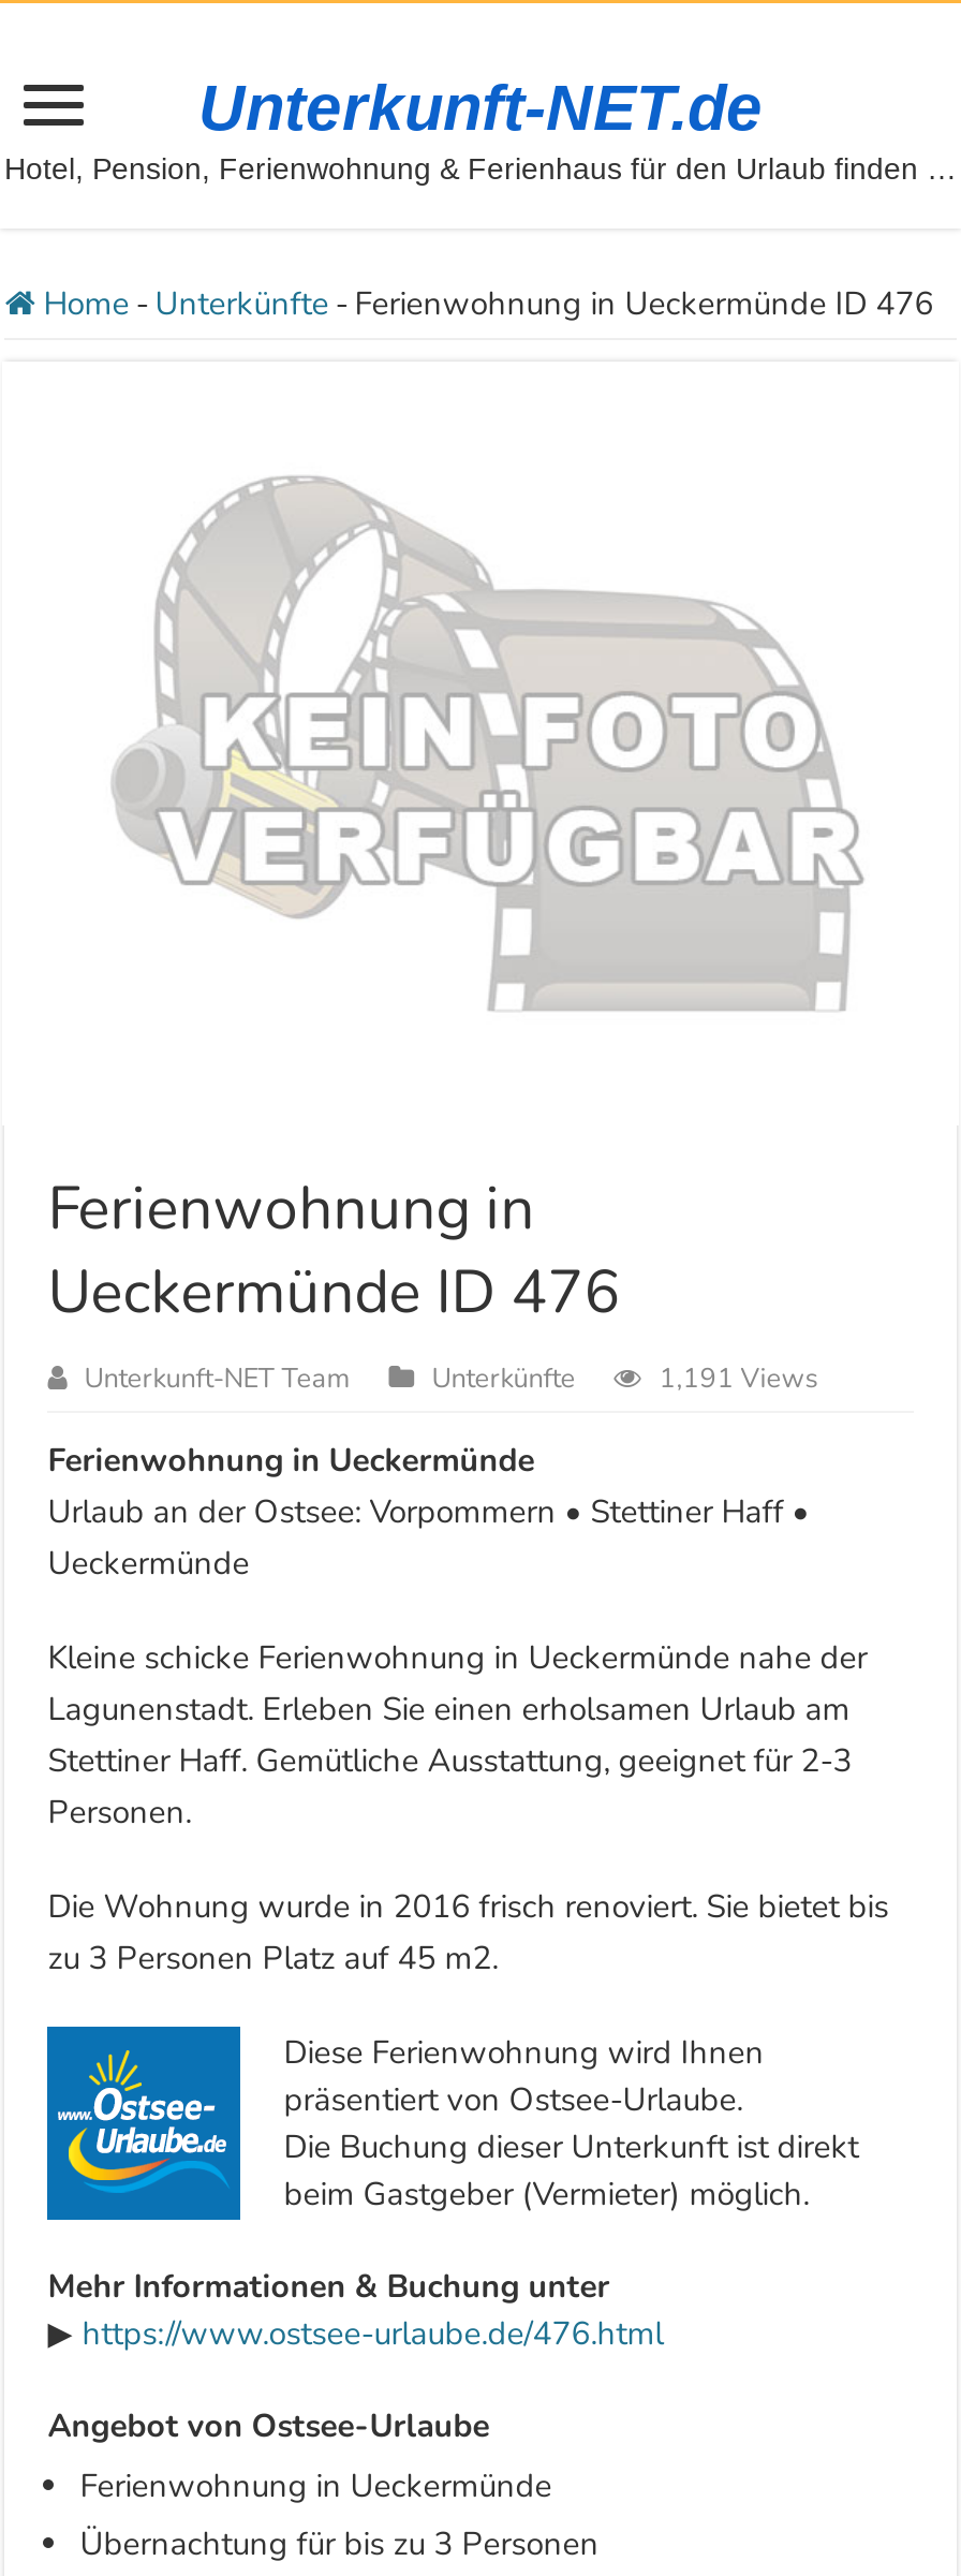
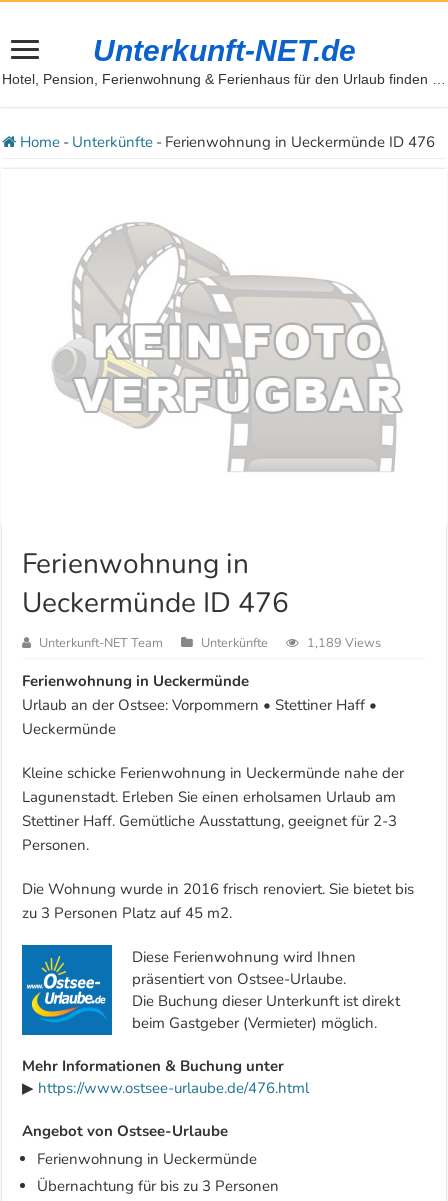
[659,1360,818,1399] 1,191 Views -> [307,634,381,652] 1,189 Views

